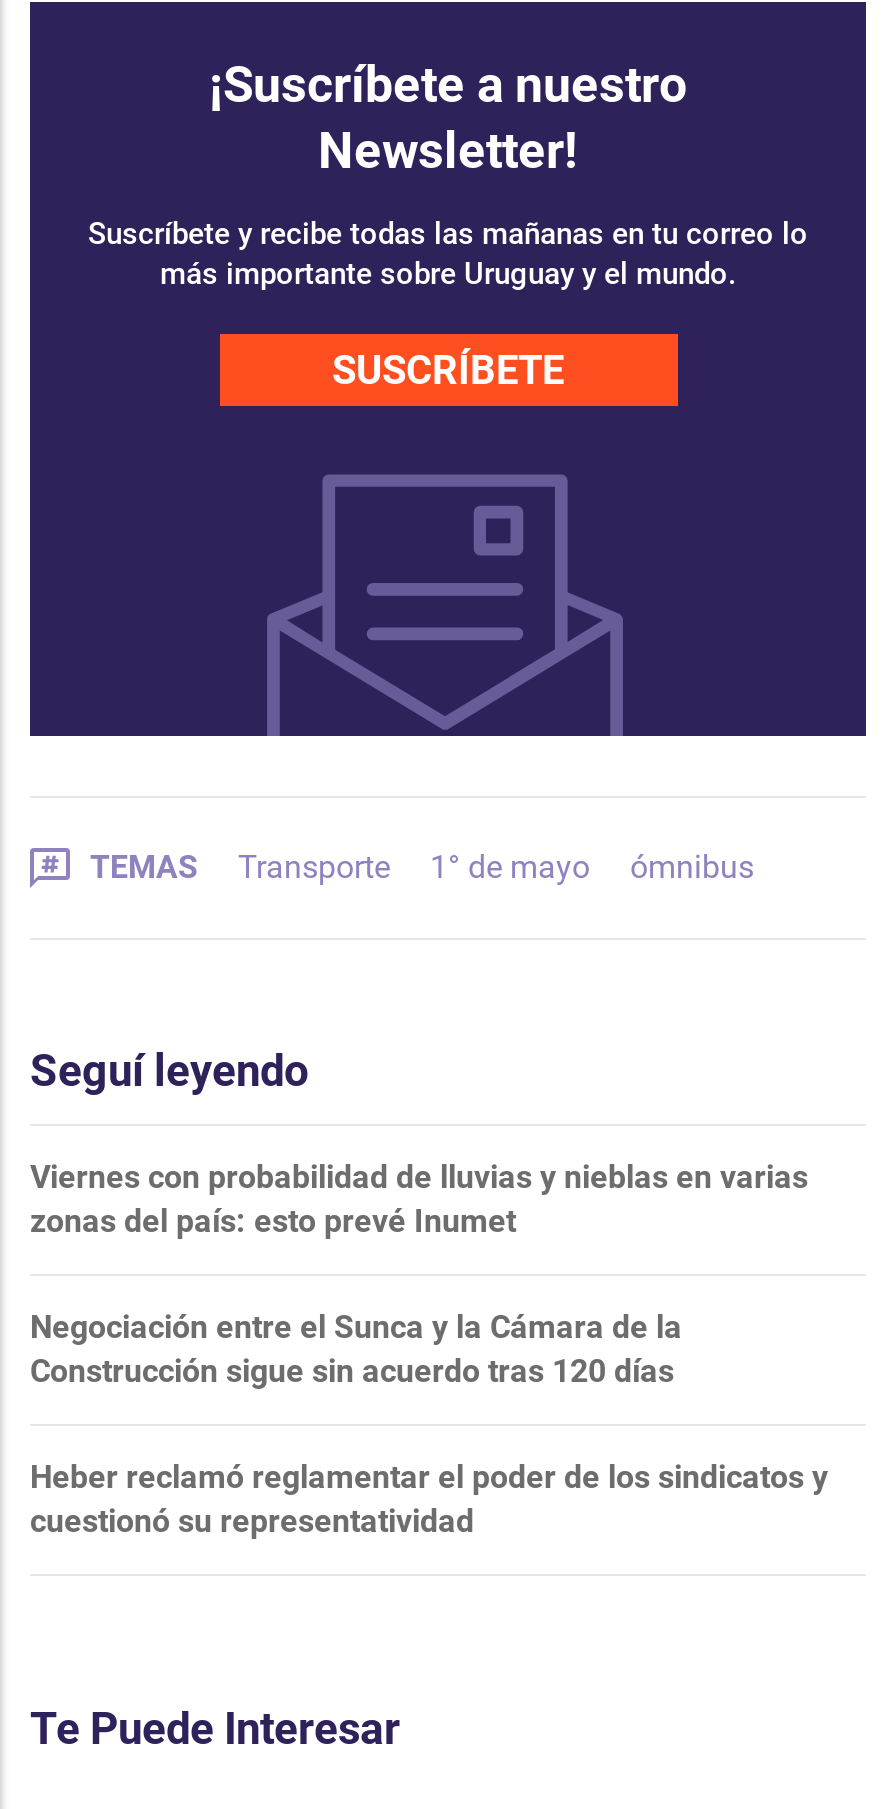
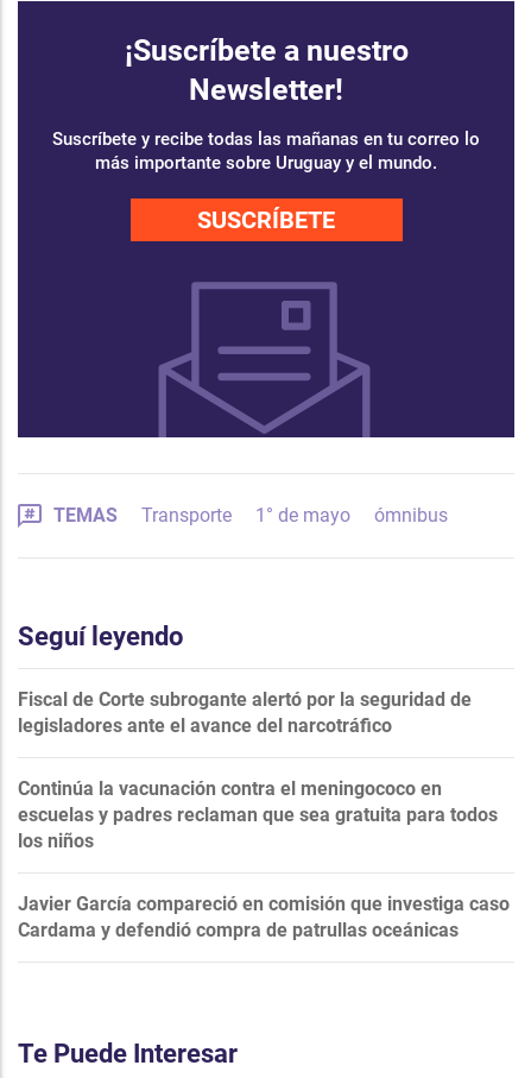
[30,1157,808,1239] Viernes con probabilidad de lluvias y nieblas en varias | zonas del país: esto prevé Inumet -> [18,688,472,737] Fiscal de Corte subrogante alertó por la seguridad de | legisladores ante el avance del narcotráfico
[30,1307,682,1389] Negociación entre el Sunca y la Cámara de la | Construcción sigue sin acuerdo tras 120 días -> [18,777,498,852] Continúa la vacunación contra el meningococo en | escuelas y padres reclaman que sea gratuita para todos | los niños
[30,1457,828,1539] Heber reclamó reglamentar el poder de los sindicatos y | cuestionó su representatividad -> [18,892,510,941] Javier García compareció en comisión que investiga caso | Cardama y defendió compra de patrullas oceánicas

